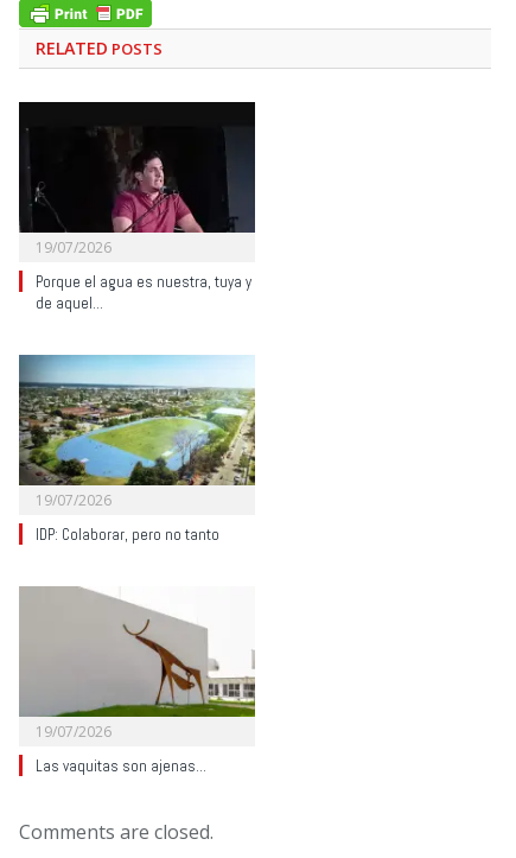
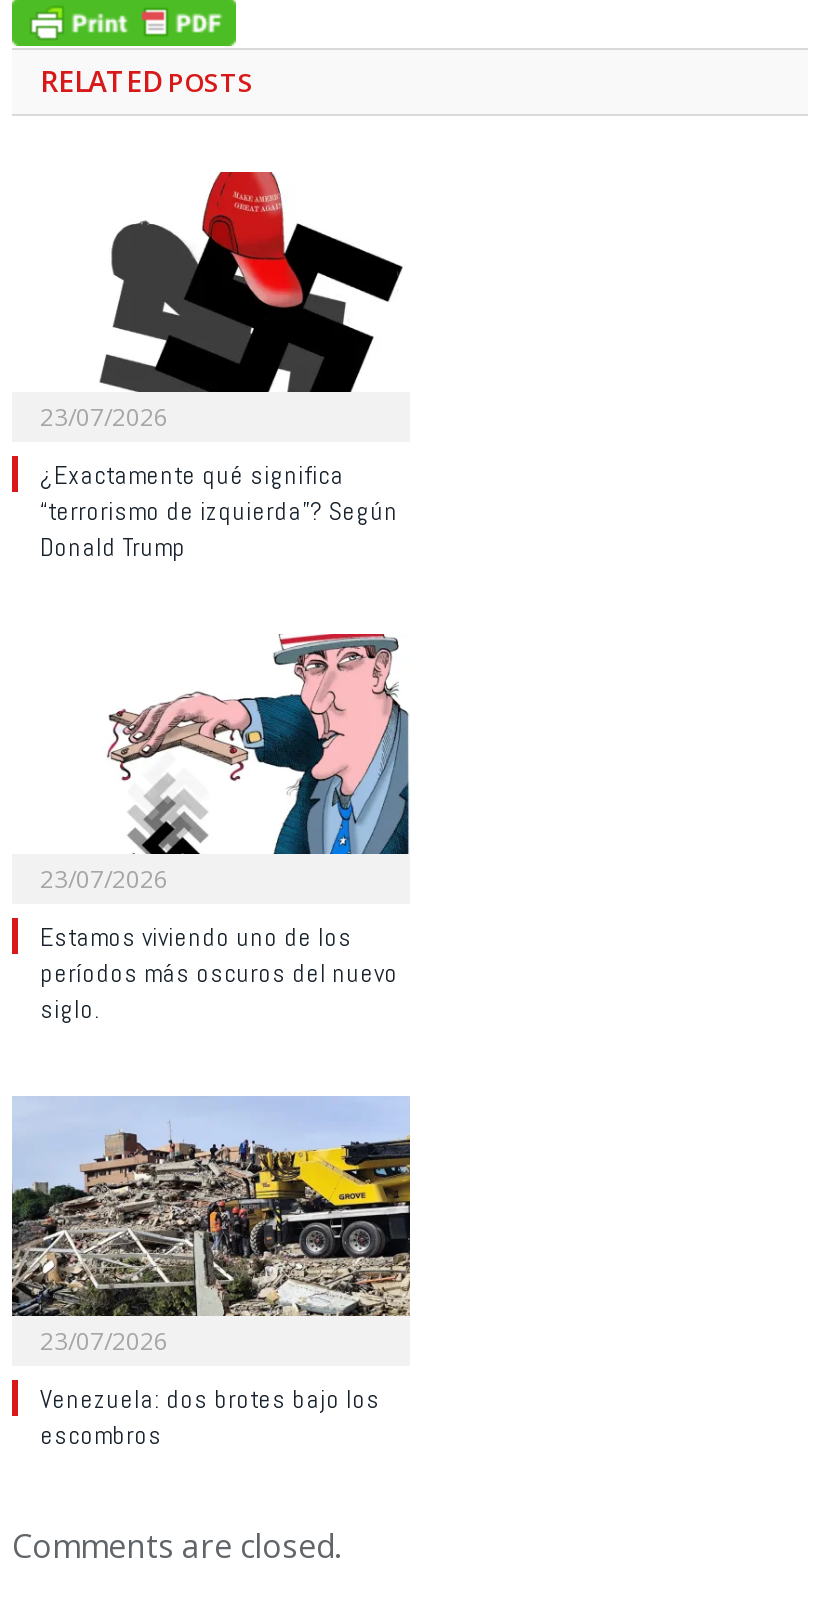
[18,101,256,257] [image] | 19/07/2026 -> [12,170,410,434] [image] | 23/07/2026
[36,272,251,313] Porque el agua es nuestra, tuya y | de aquel… -> [40,458,398,564] ¿Exactamente qué significa | “terrorismo de izquierda”? Según | Donald Trump
[18,354,256,510] [image] | 19/07/2026 -> [12,650,410,896] [image] | 23/07/2026
[36,525,219,545] IDP: Colaborar, pero no tanto -> [40,920,398,1026] Estamos viviendo uno de los | períodos más oscuros del nuevo | siglo.
[20,597,255,742] [image] | 19/07/2026 -> [12,1096,412,1358] [image] | 23/07/2026
[36,756,206,776] Las vaquitas son ajenas… -> [40,1382,380,1452] Venezuela: dos brotes bajo los | escombros

